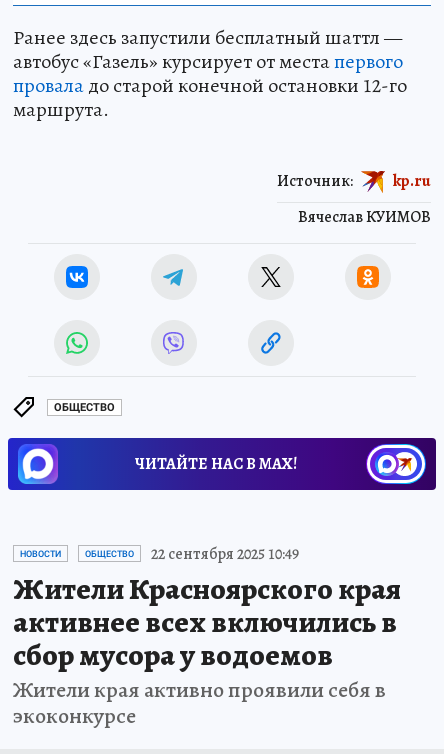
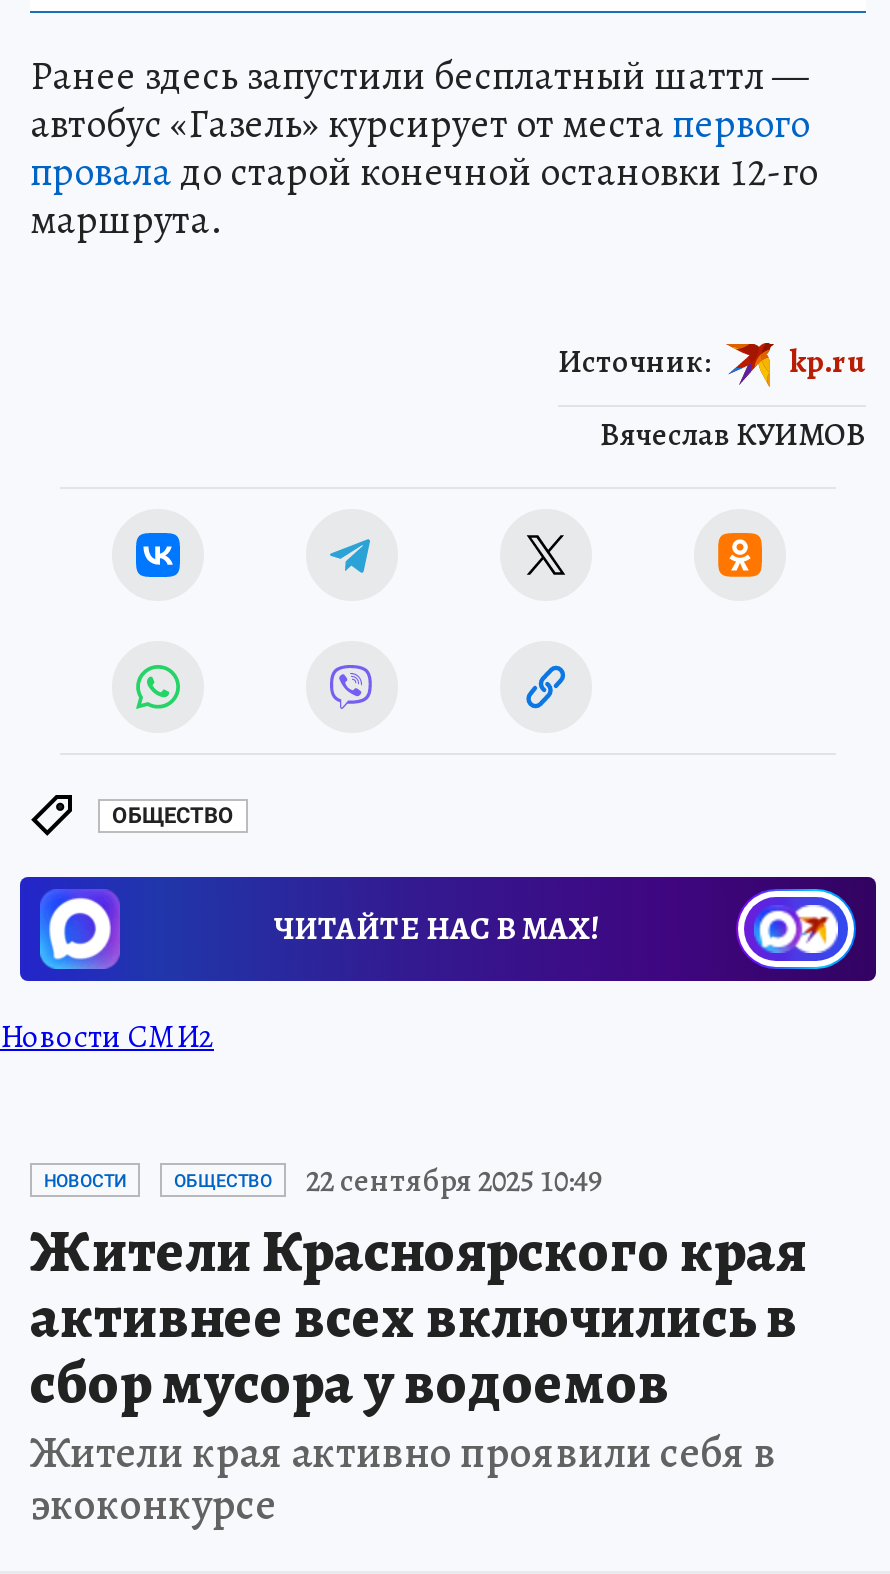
none -> [0,1014,214,1058] Новости СМИ2

